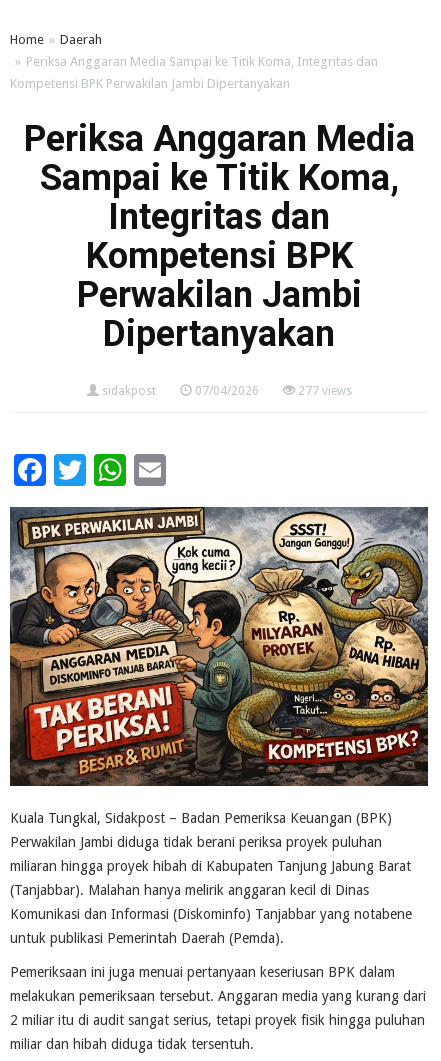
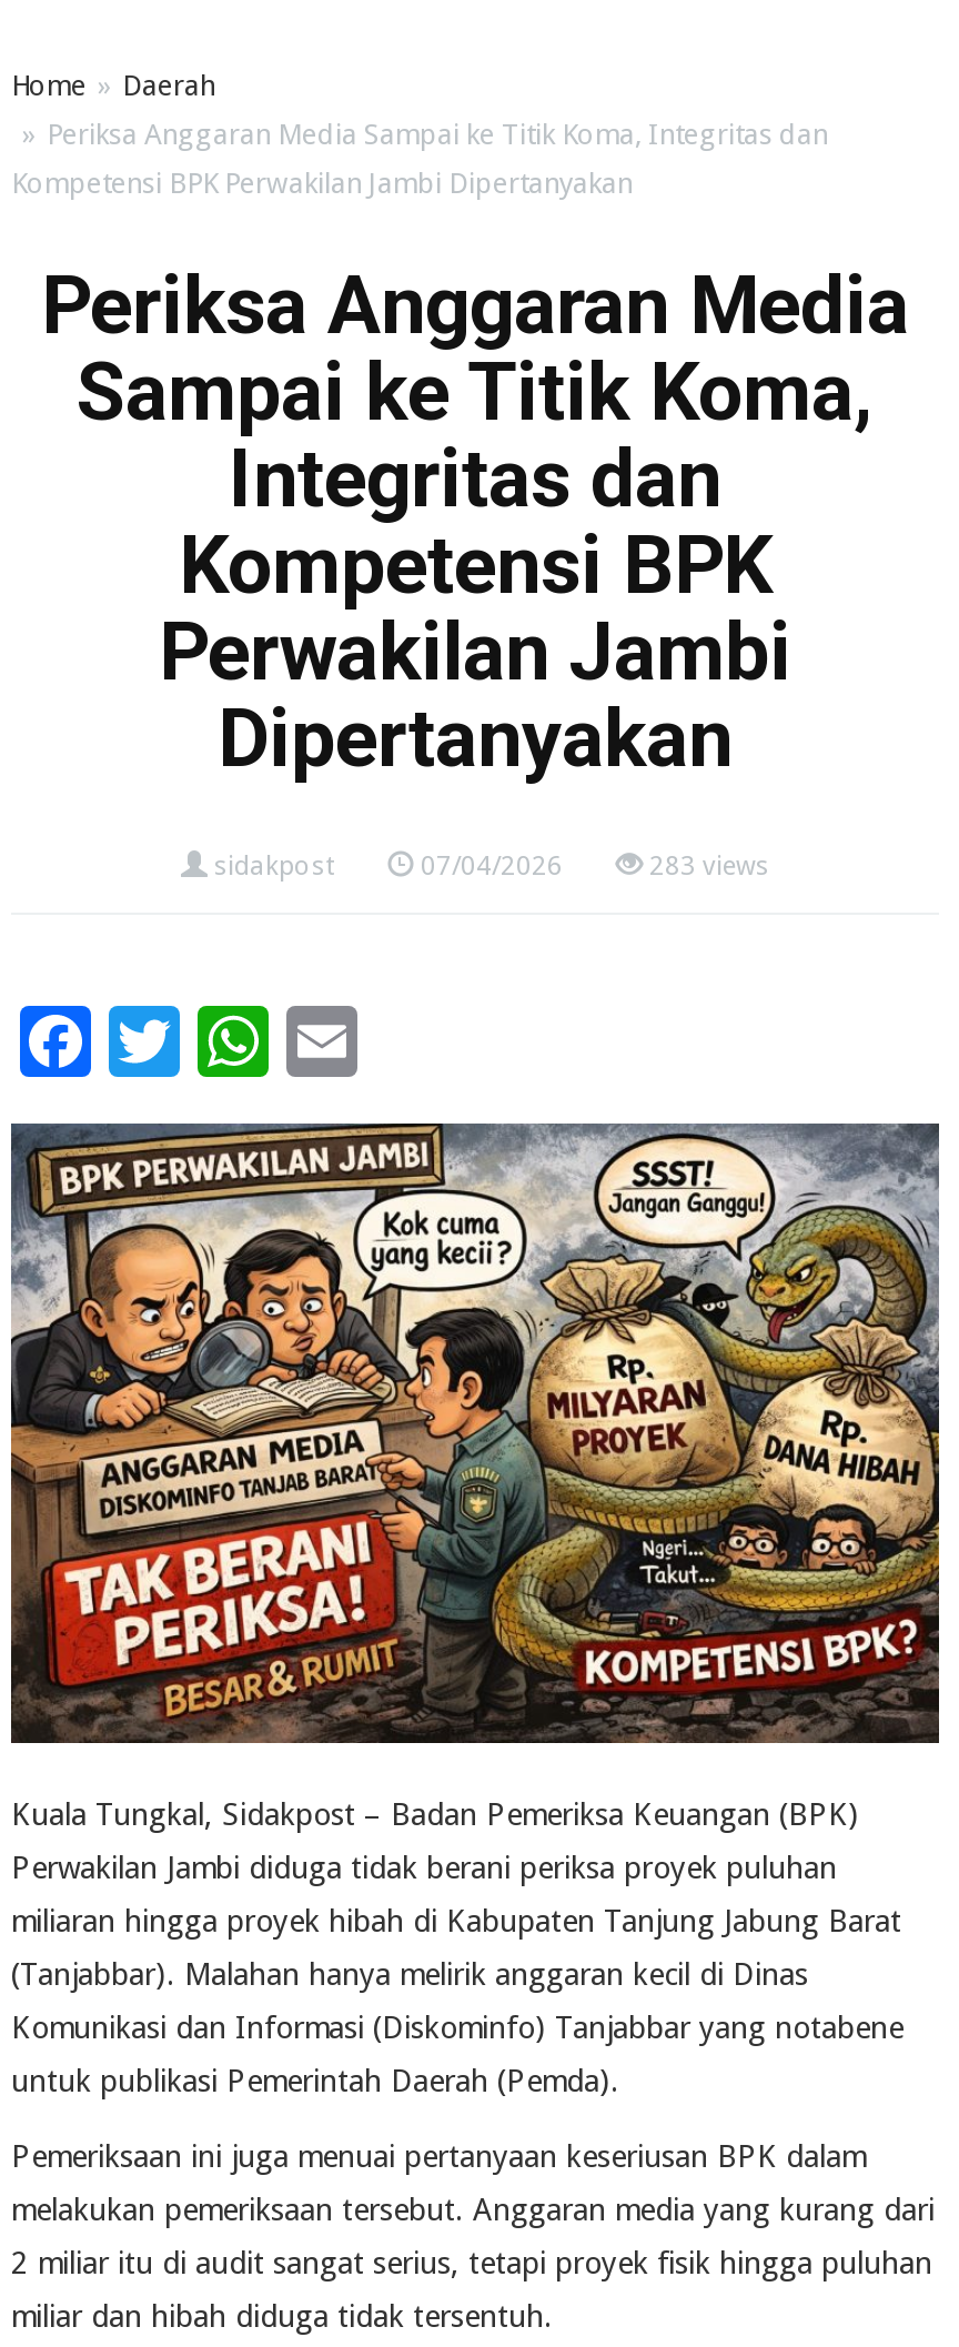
[294,384,351,398] 277 views -> [643,851,769,882] 283 views

